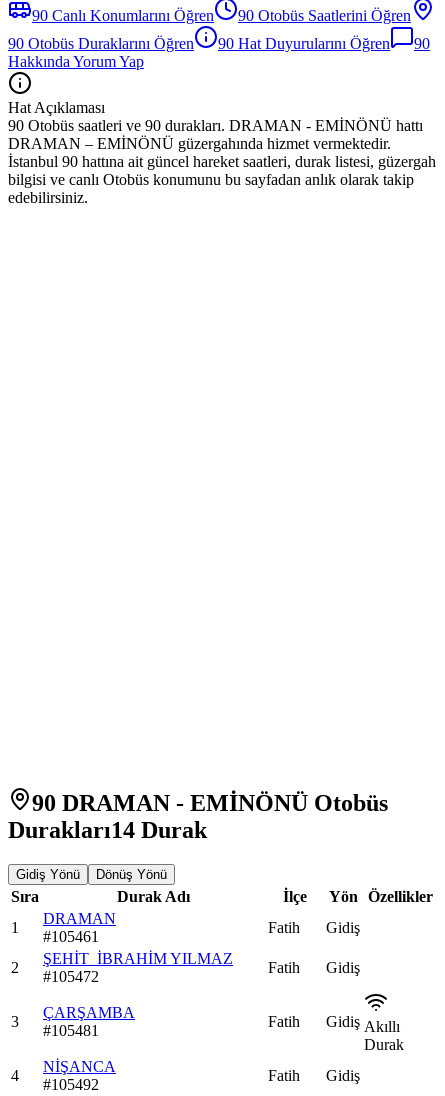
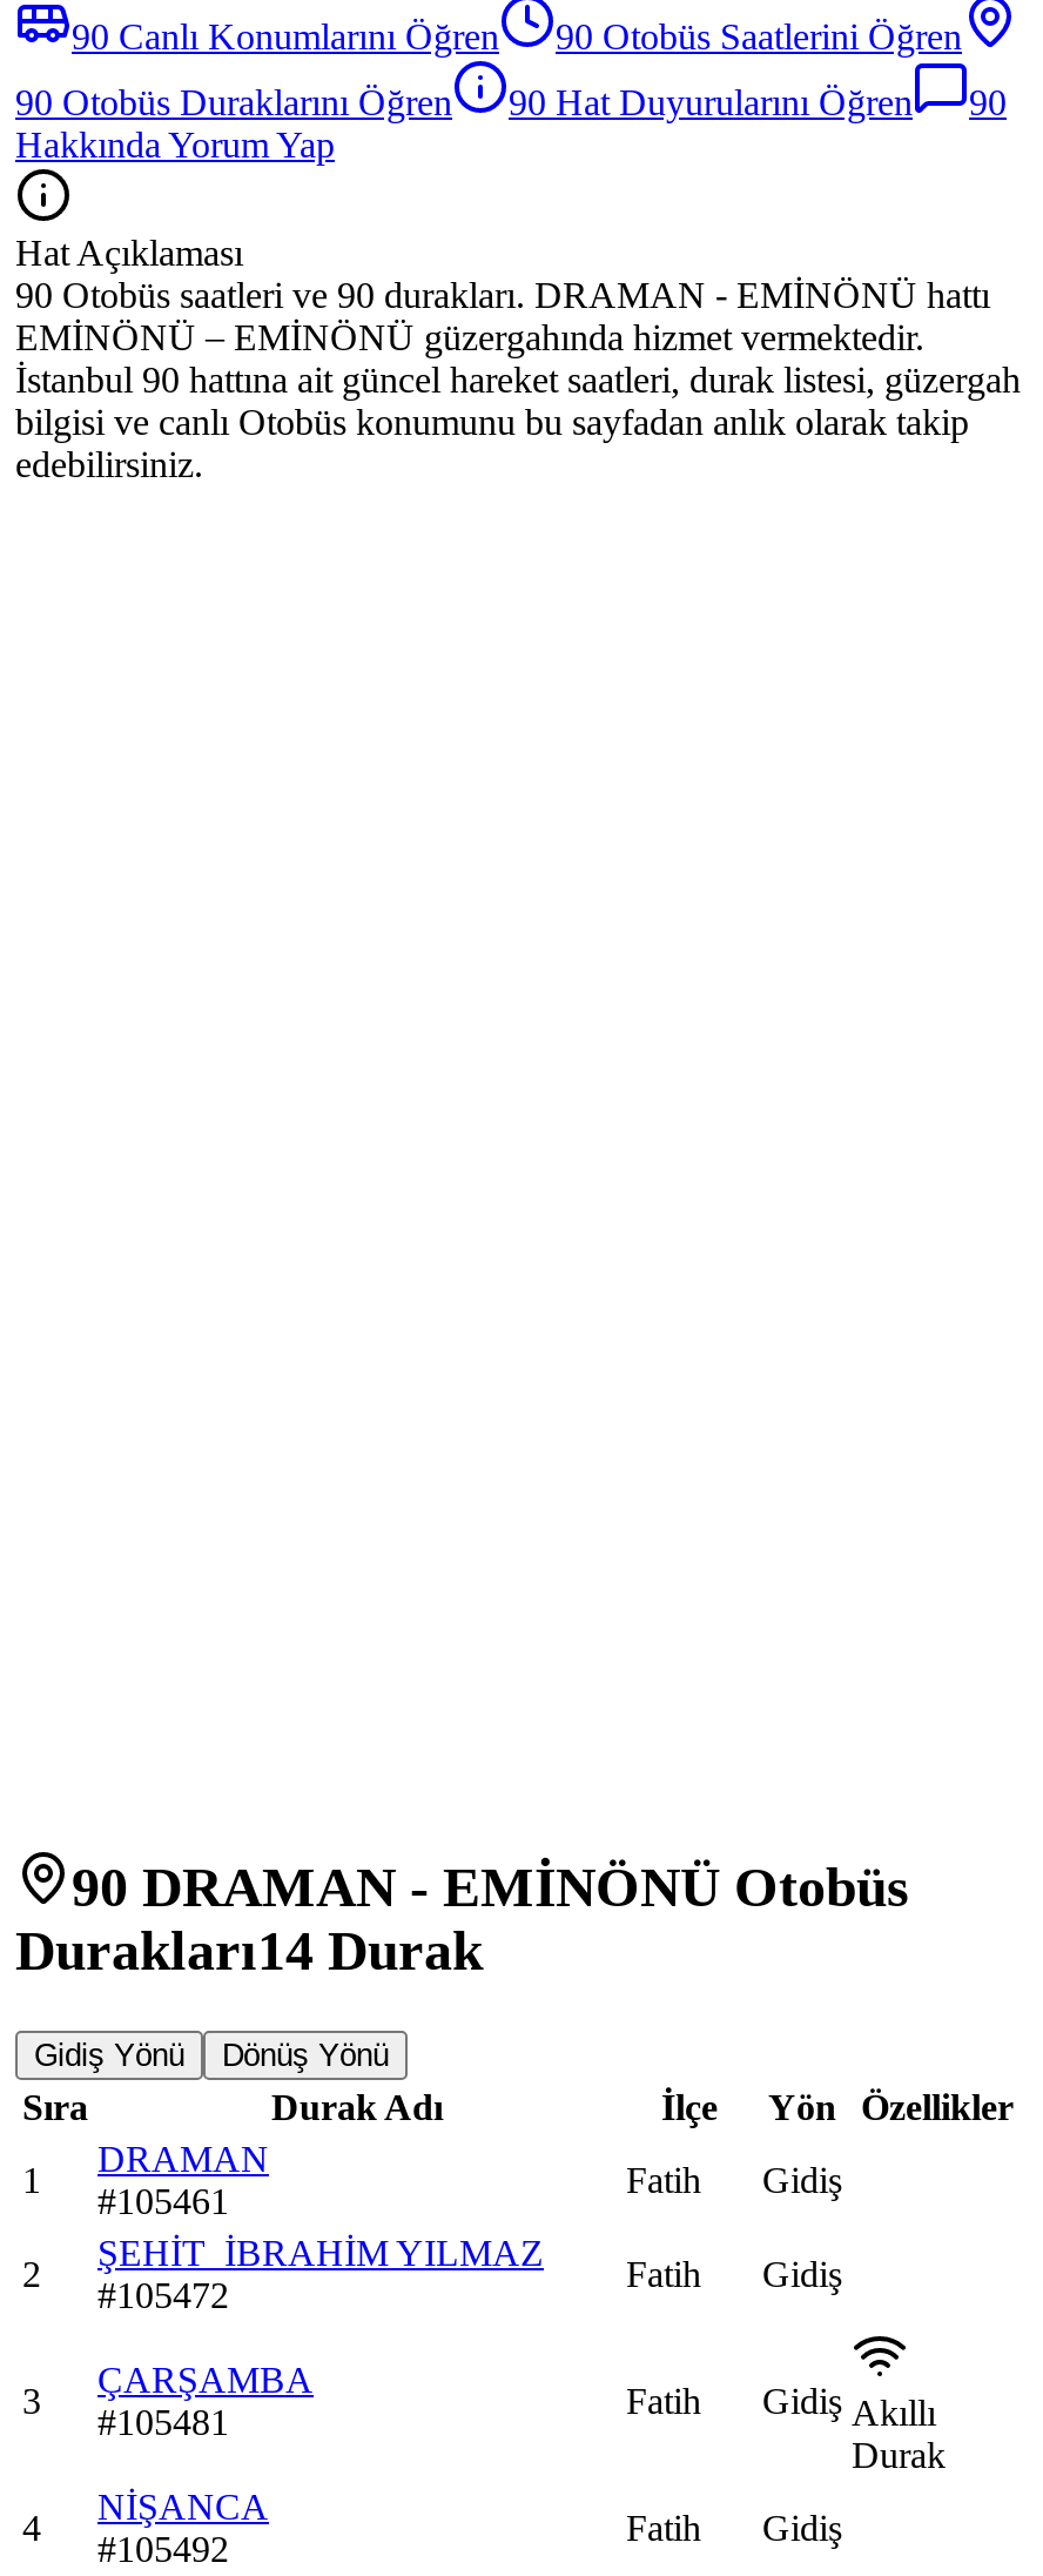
[8,135,391,152] DRAMAN – EMİNÖNÜ güzergahında hizmet vermektedir. -> [15,317,924,357] EMİNÖNÜ – EMİNÖNÜ güzergahında hizmet vermektedir.

